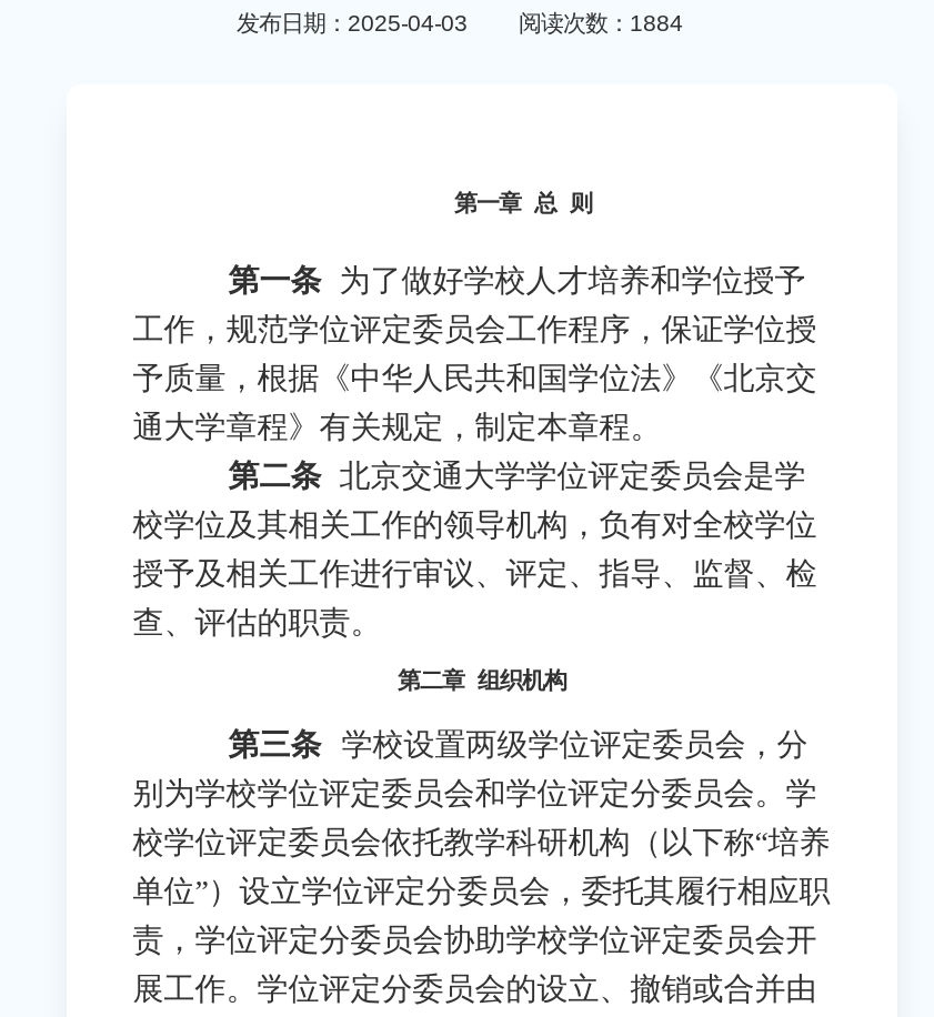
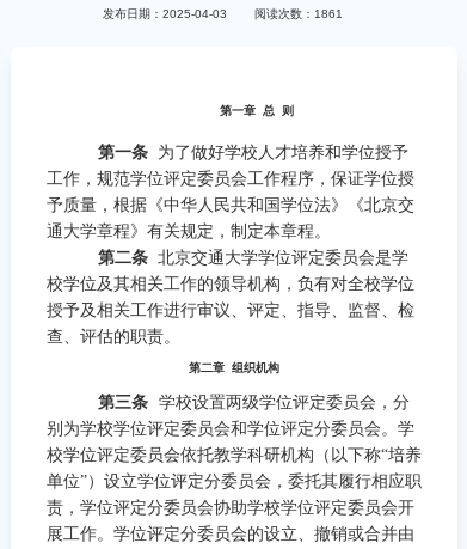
[519,12,683,36] 阅读次数：1884 -> [254,8,342,21] 阅读次数：1861

